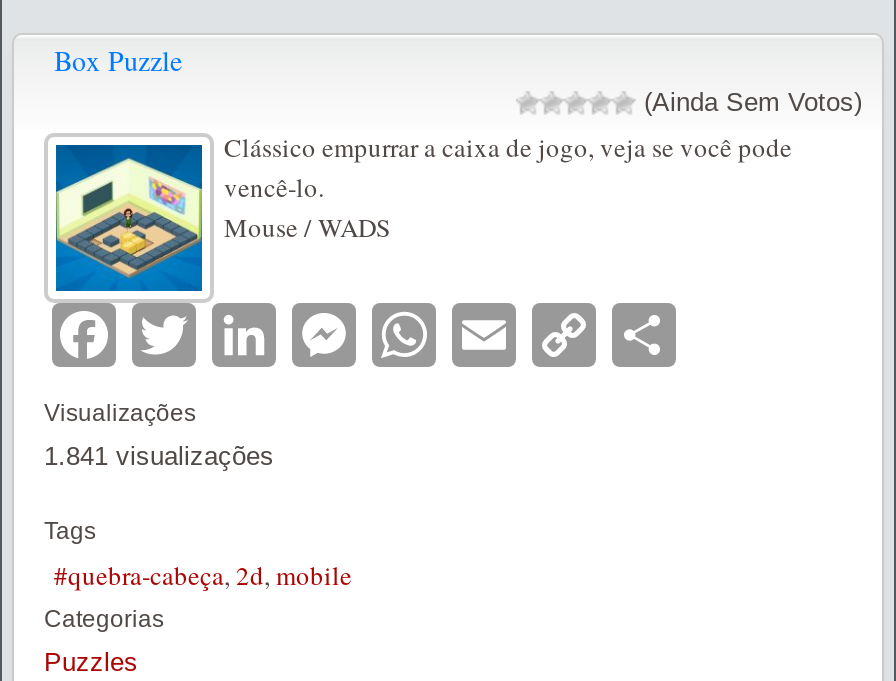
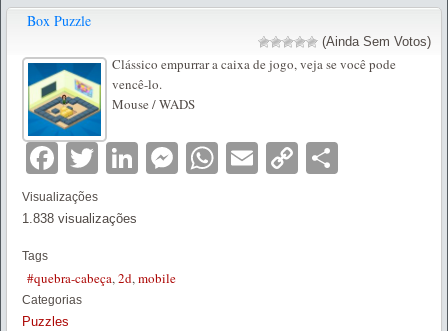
[44,440,274,470] 1.841 visualizações -> [22,210,137,225] 1.838 visualizações

